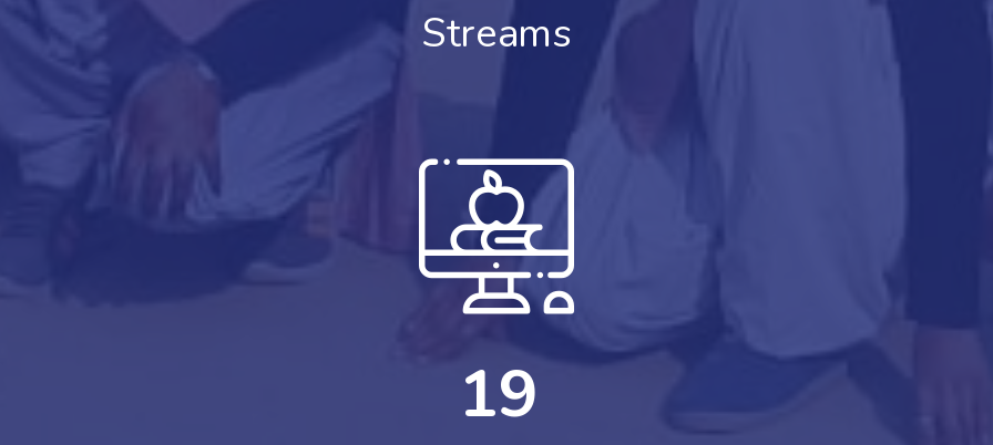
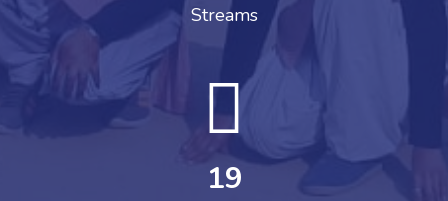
[417,155,576,317] [image] -> [189,71,259,142] [image]

